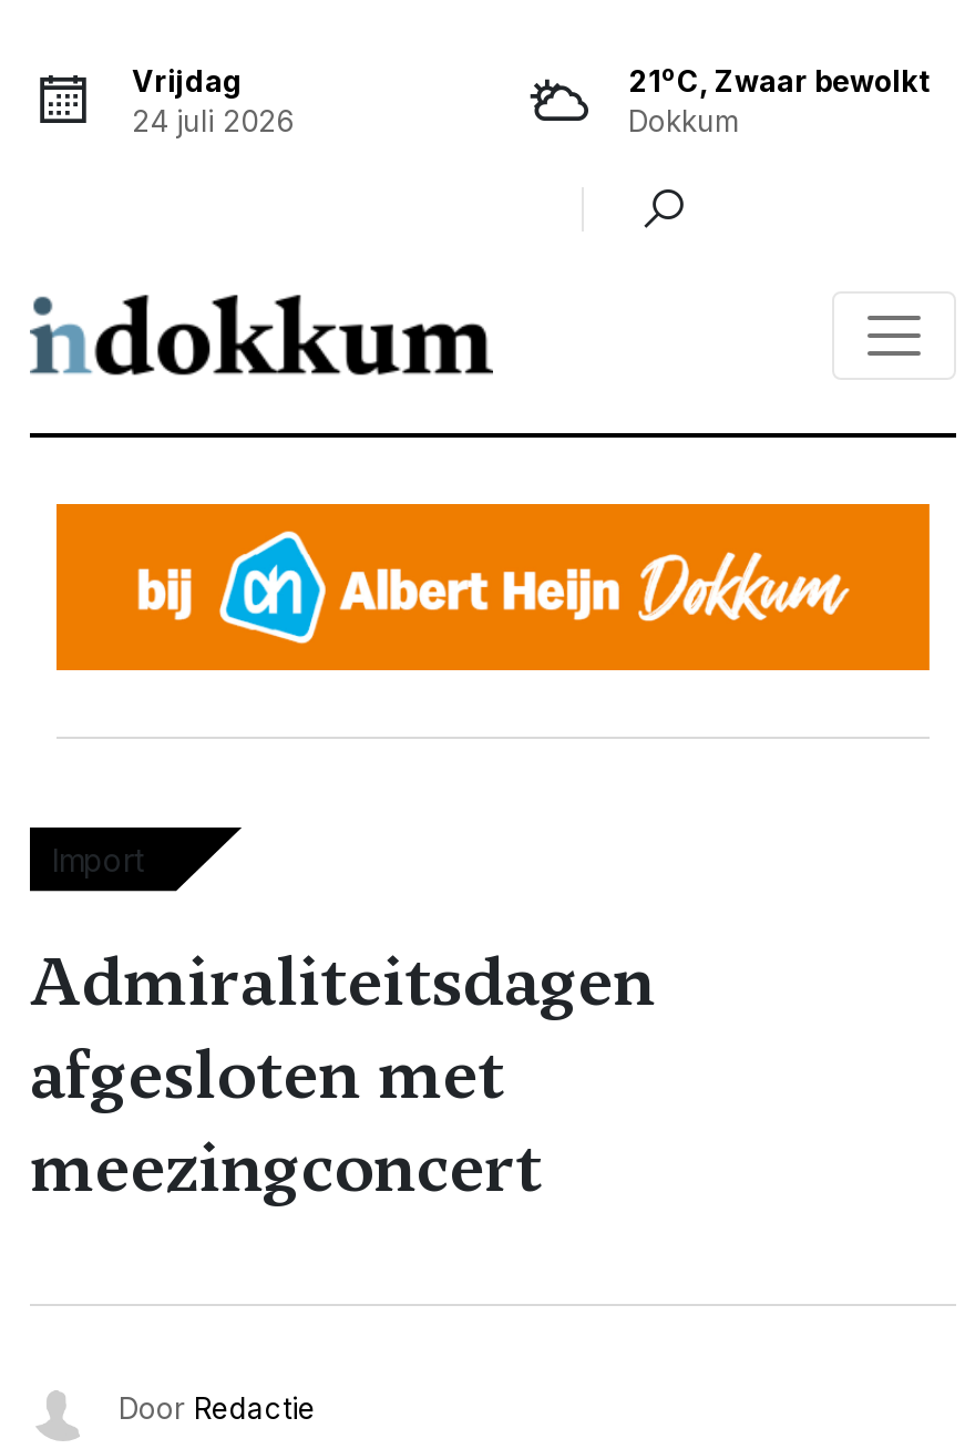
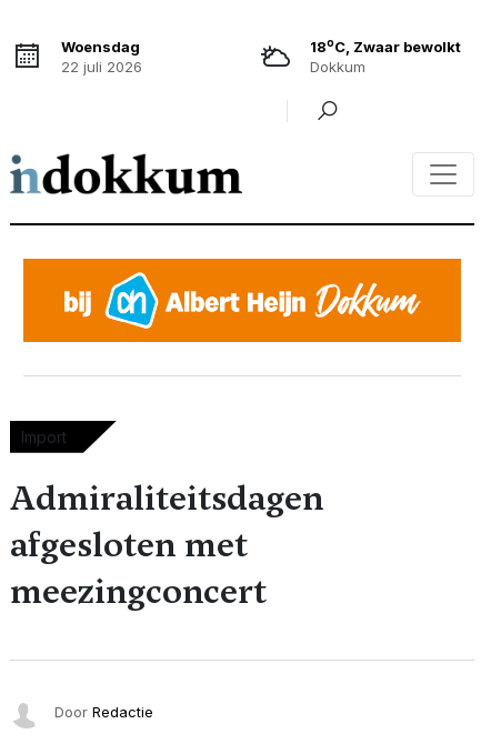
[132,63,294,138] Vrijdag | 24 juli 2026 -> [61,38,142,76] Woensdag | 22 juli 2026
[628,61,930,99] 21oC, Zwaar bewolkt -> [310,37,461,56] 18oC, Zwaar bewolkt

